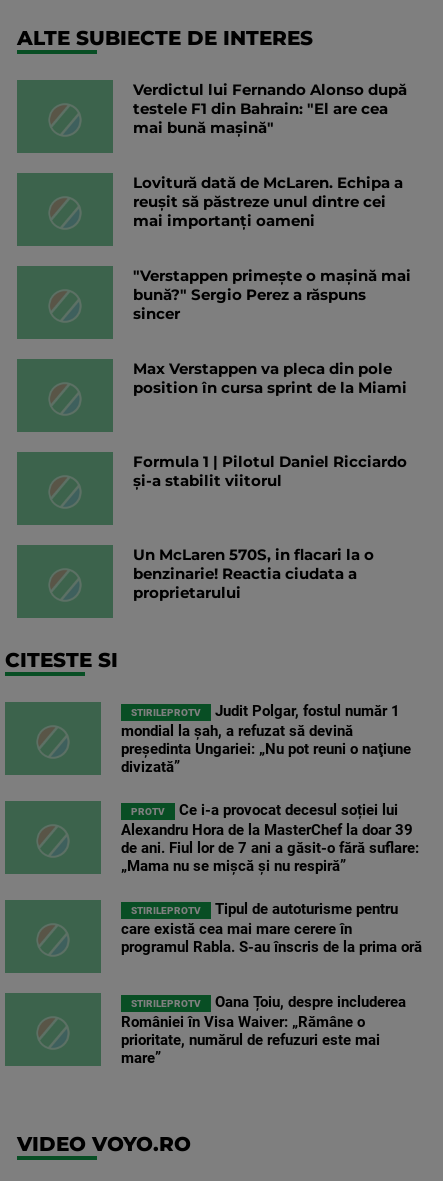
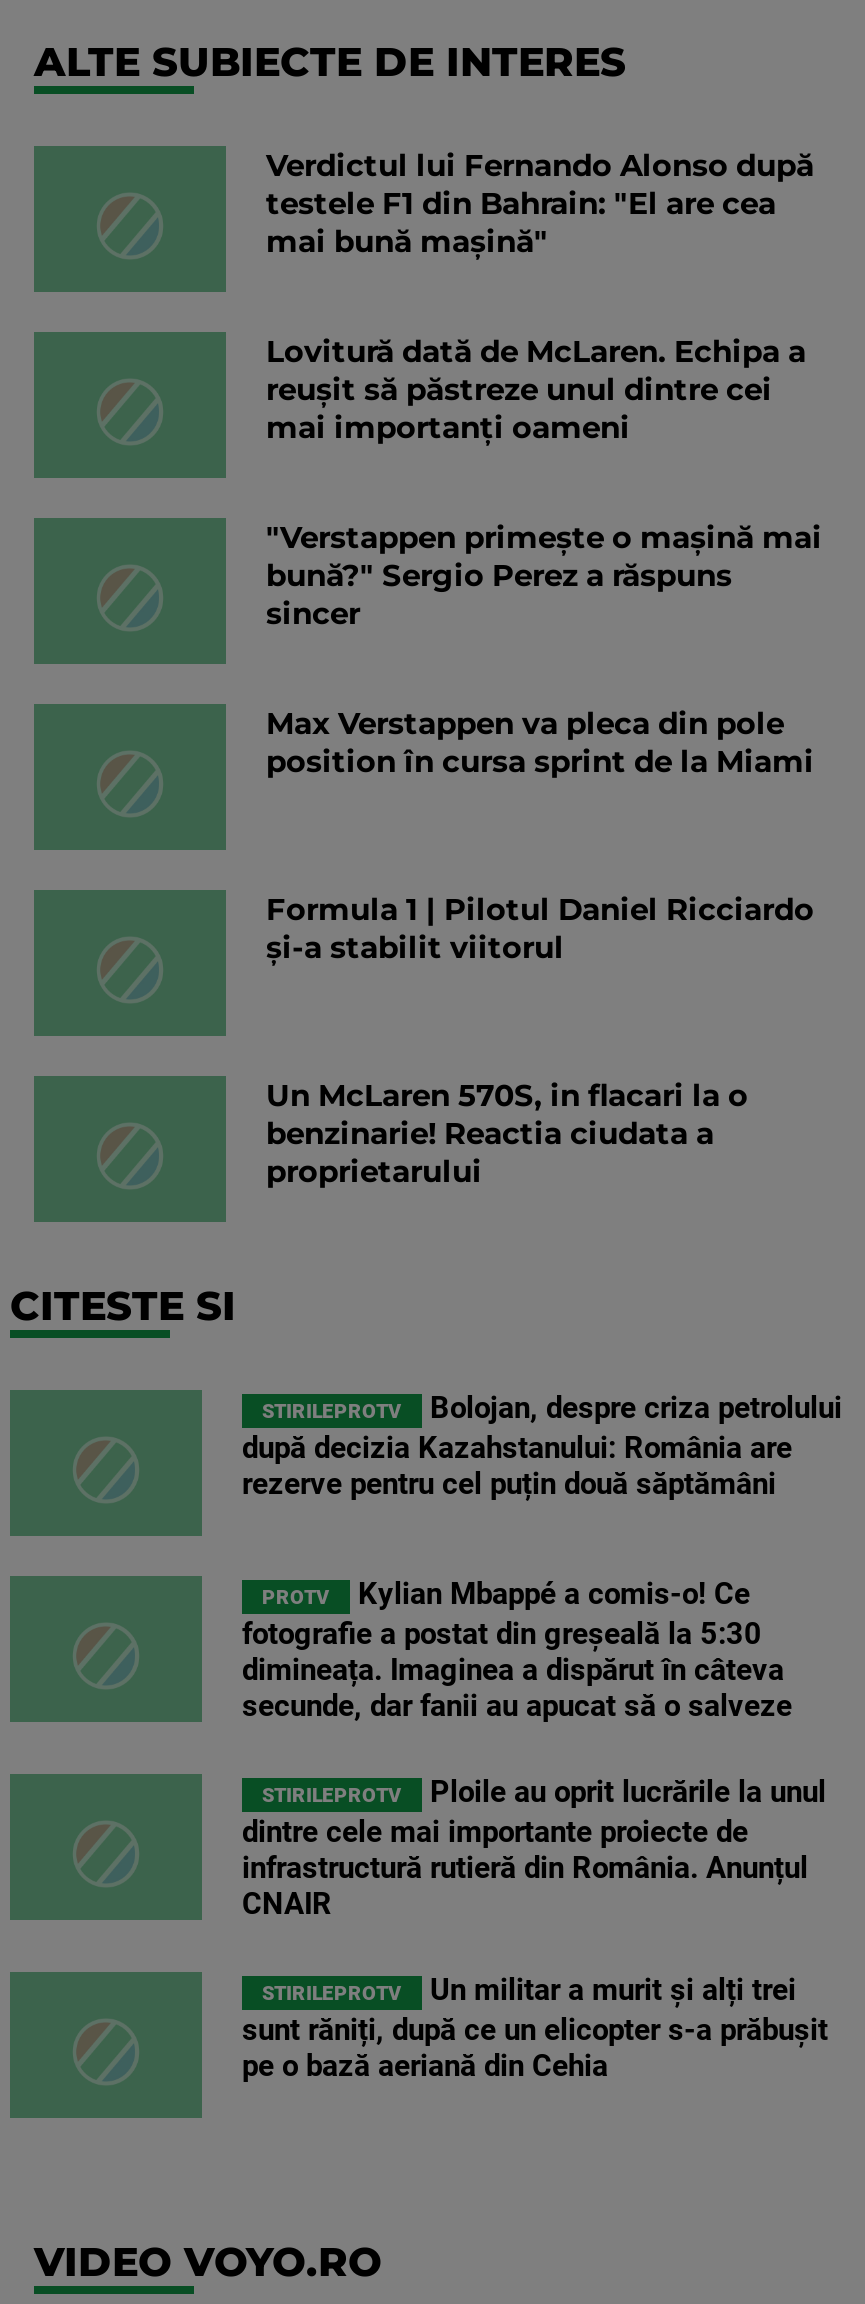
[121,702,411,776] Judit Polgar, fostul număr 1 | mondial la şah, a refuzat să devină | preşedinta Ungariei: „Nu pot reuni o naţiune | divizată” -> [242,1391,842,1503] Bolojan, despre criza petrolului | după decizia Kazahstanului: România are | rezerve pentru cel puțin două săptămâni
[121,801,419,875] Ce i-a provocat decesul soției lui | Alexandru Hora de la MasterChef la doar 39 | de ani. Fiul lor de 7 ani a găsit-o fără suflare: | „Mama nu se mișcă și nu respiră” -> [242,1577,792,1725] Kylian Mbappé a comis-o! Ce | fotografie a postat din greșeală la 5:30 | dimineața. Imaginea a dispărut în câteva | secunde, dar fanii au apucat să o salveze
[121,900,422,956] Tipul de autoturisme pentru | care există cea mai mare cerere în | programul Rabla. S-au înscris de la prima oră -> [242,1775,826,1923] Ploile au oprit lucrările la unul | dintre cele mai importante proiecte de | infrastructură rutieră din România. Anunțul | CNAIR
[121,993,406,1067] Oana Țoiu, despre includerea | României în Visa Waiver: „Rămâne o | prioritate, numărul de refuzuri este mai | mare” -> [242,1973,828,2085] Un militar a murit și alți trei | sunt răniți, după ce un elicopter s-a prăbușit | pe o bază aeriană din Cehia

